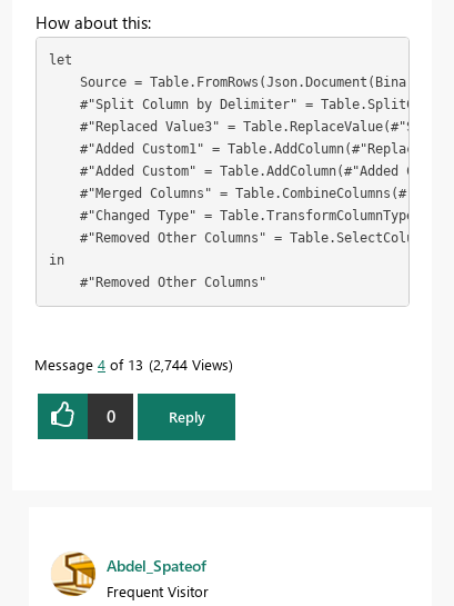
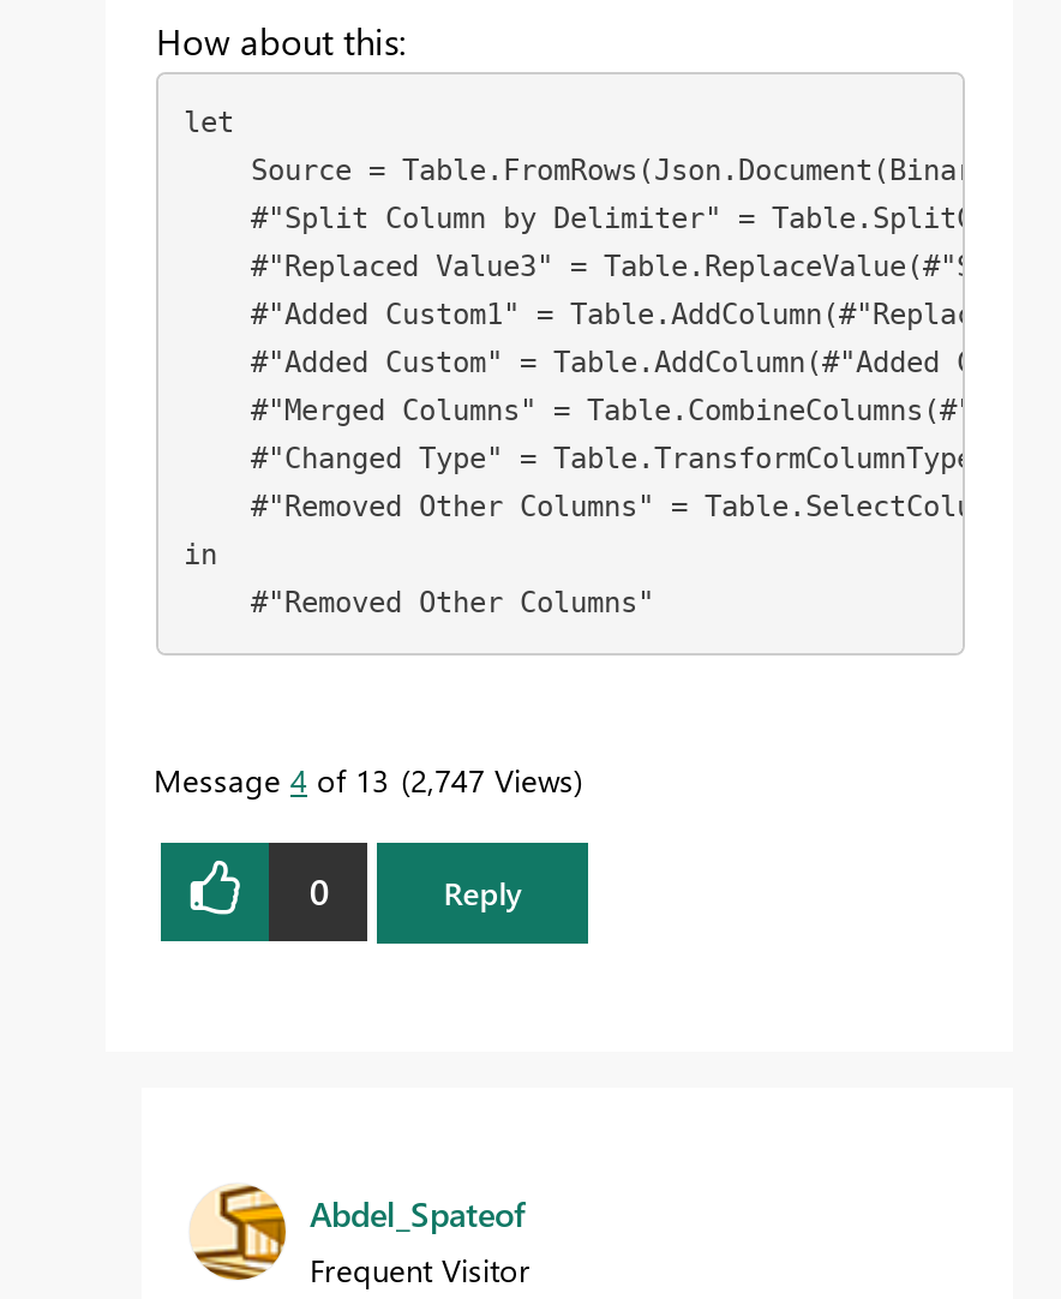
[34,354,229,373] Message 4 of 13 2,744 Views -> [154,758,574,799] Message 4 of 13 2,747 Views

